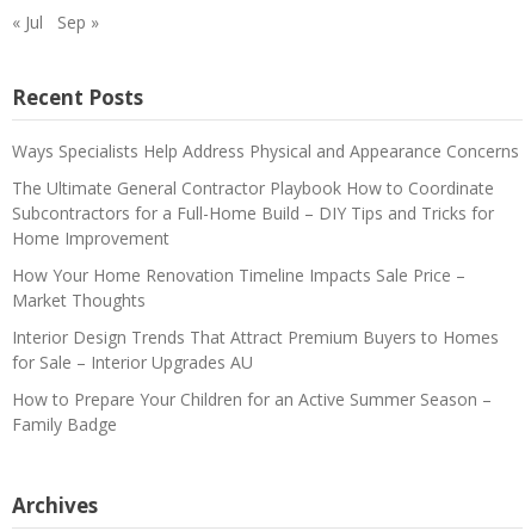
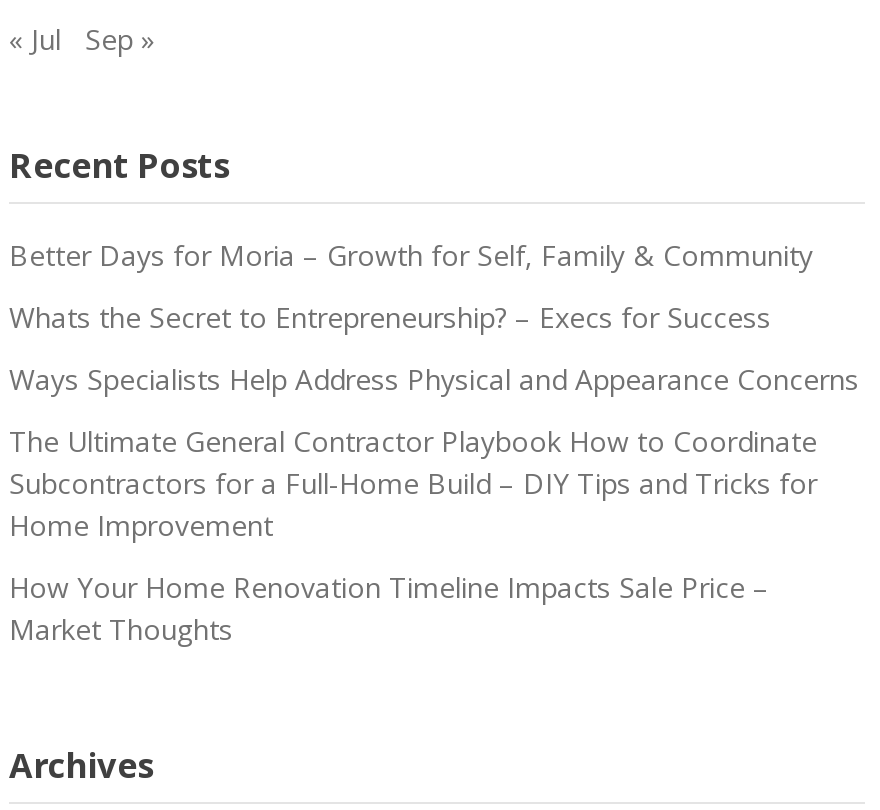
none -> [9,236,813,336] Better Days for Moria – Growth for Self, Family & Community | Whats the Secret to Entrepreneurship? – Execs for Success
moved [12,140,519,312] -> [9,360,859,648]: Ways Specialists Help Address Physical and Appearance Concerns | The Ultimate General Contractor Playbook How to Coordinate | Subcontractors for a Full-Home Build – DIY Tips and Tricks for | Home Improvement | How Your Home Renovation Timeline Impacts Sale Price – | Market Thoughts
[12,326,499,436] Interior Design Trends That Attract Premium Buyers to Homes | for Sale – Interior Upgrades AU | How to Prepare Your Children for an Active Summer Season – | Family Badge -> none

